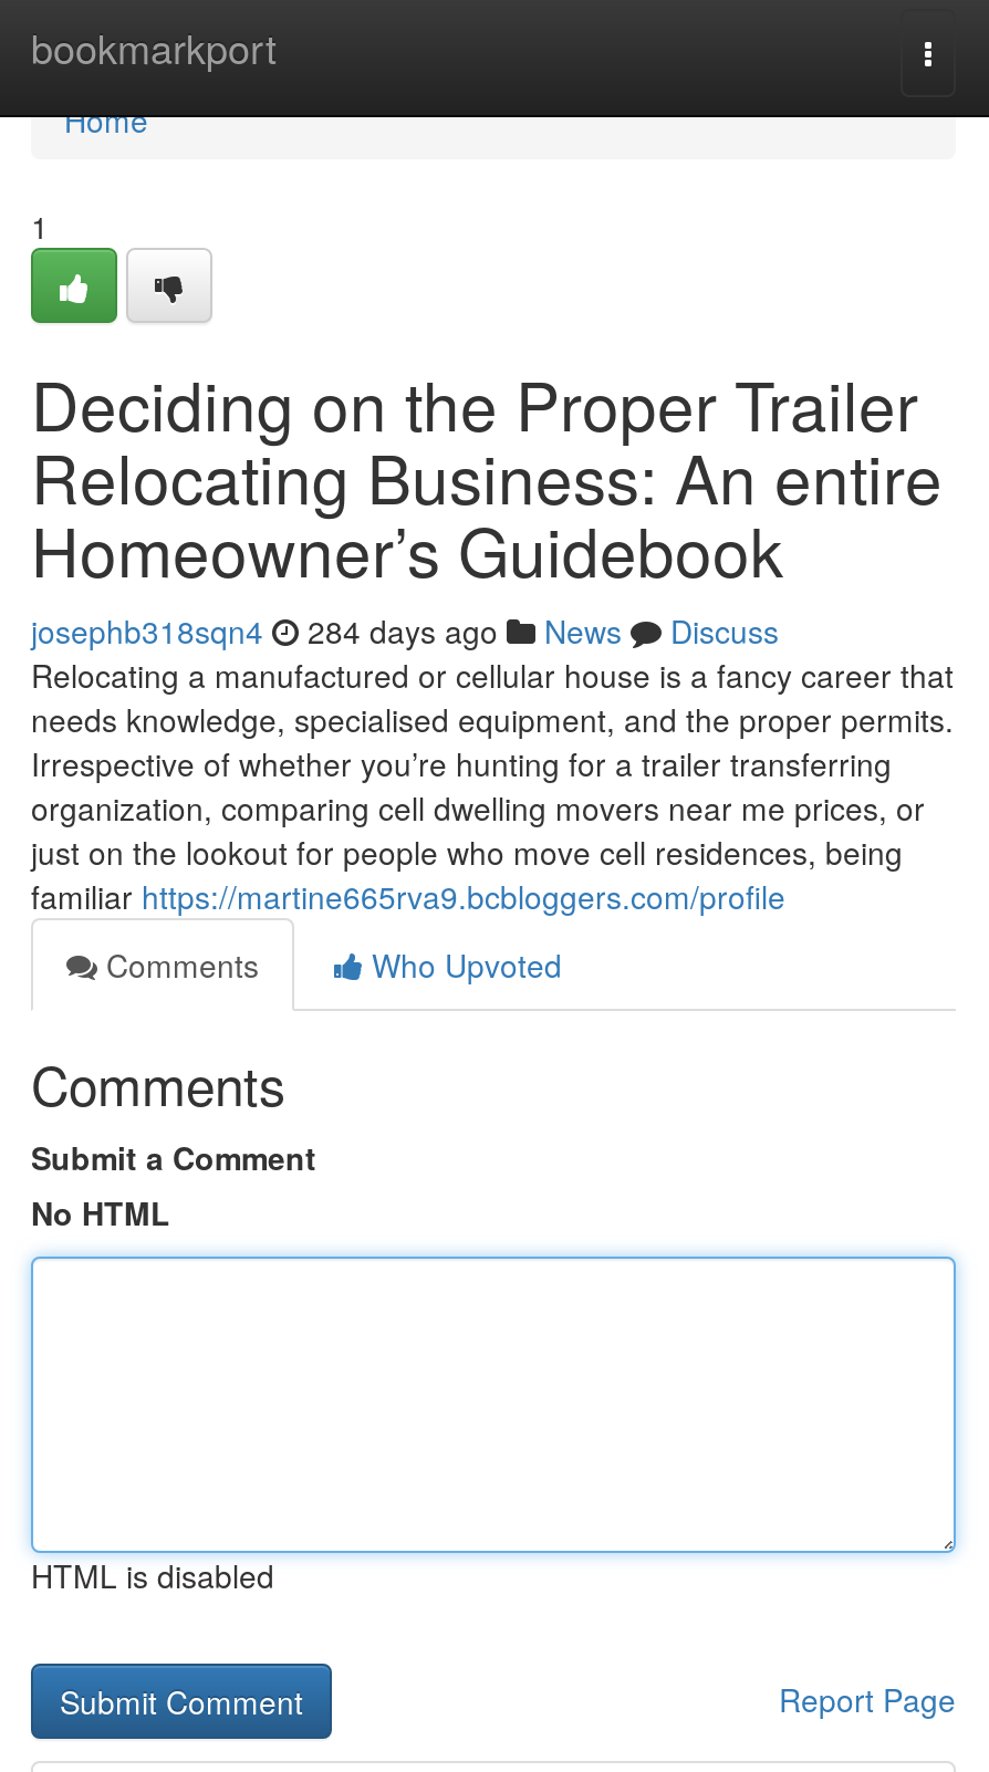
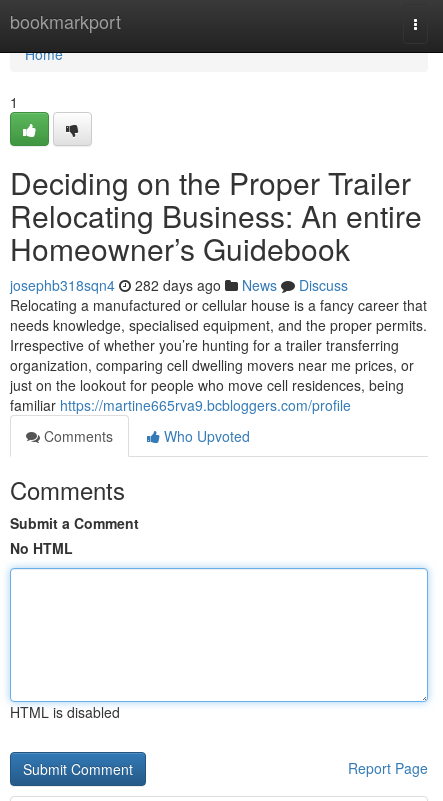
[31,608,779,653] josephb318sqn4 284 days ago News Discuss -> [10,275,348,295] josephb318sqn4 282 days ago News Discuss

